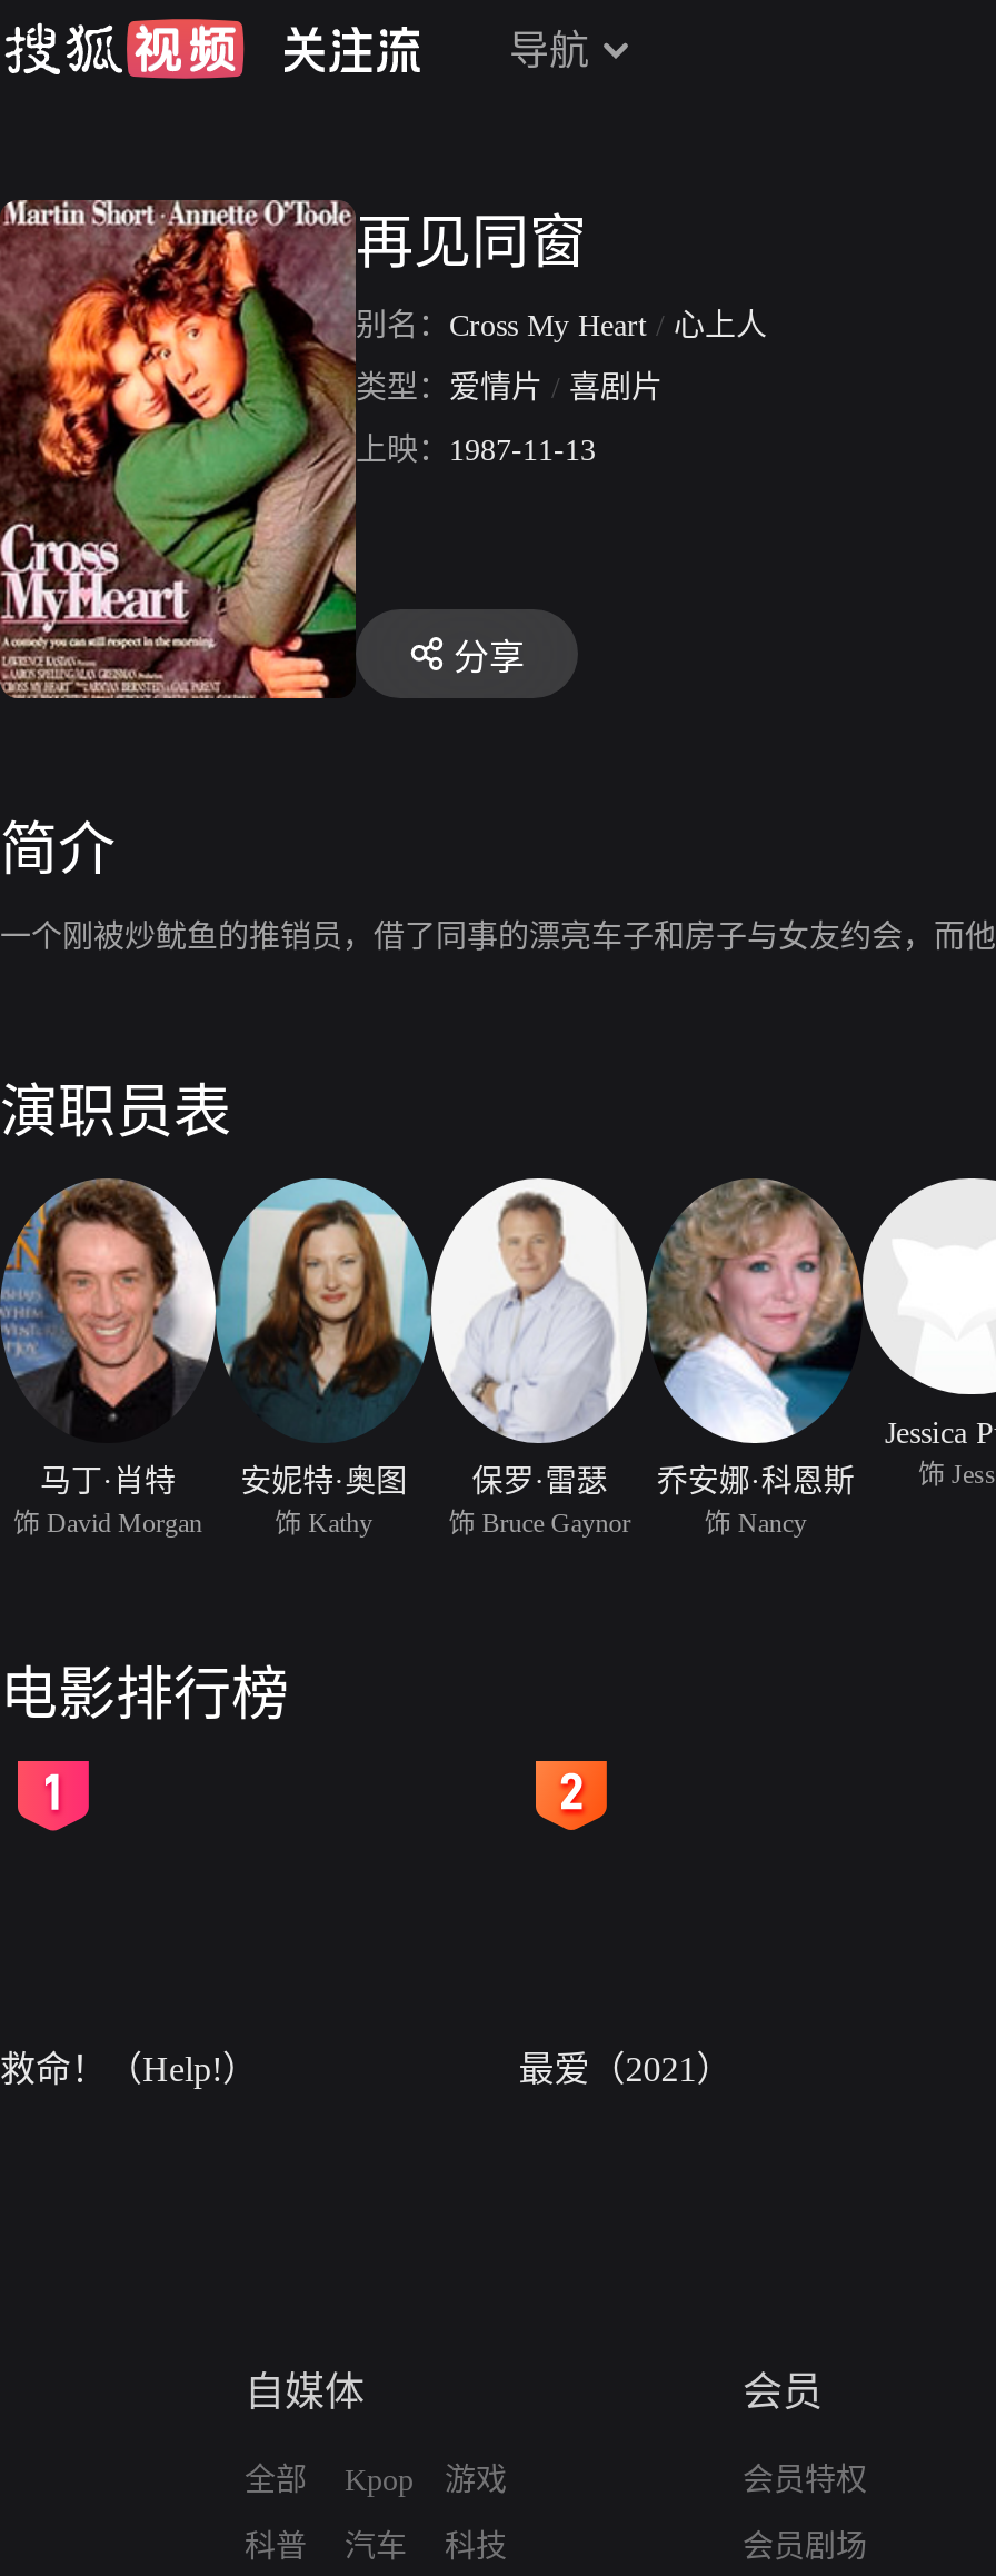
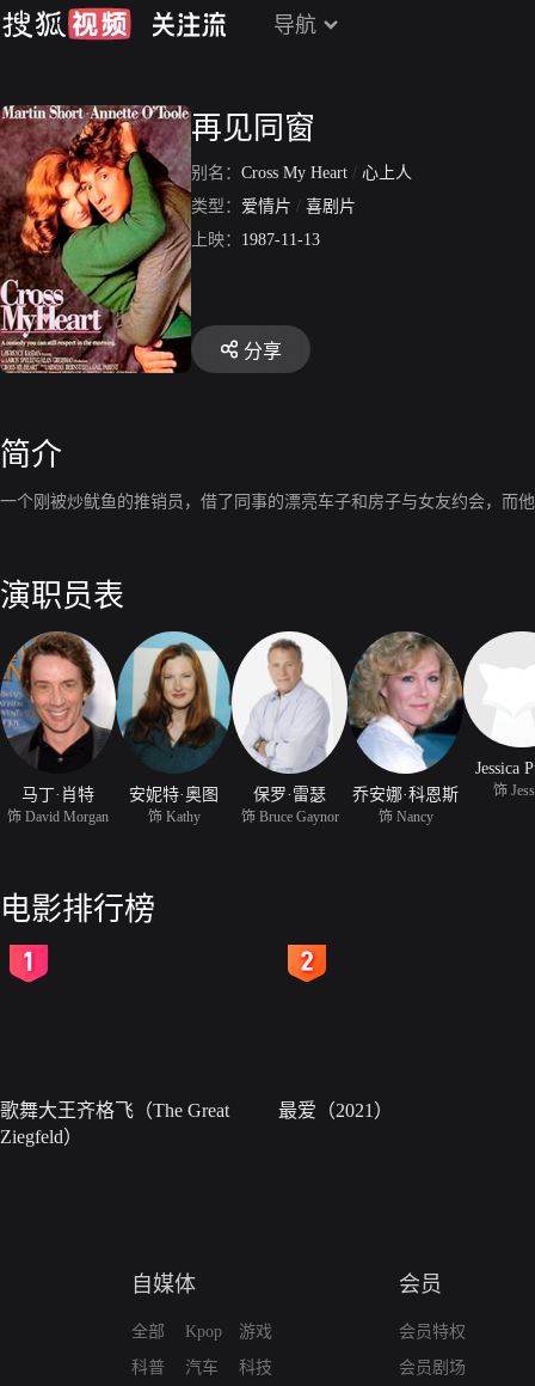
[0,2050,258,2088] 救命！（Help!） -> [0,1100,229,1147] 歌舞大王齐格飞（The Great | Ziegfeld）

